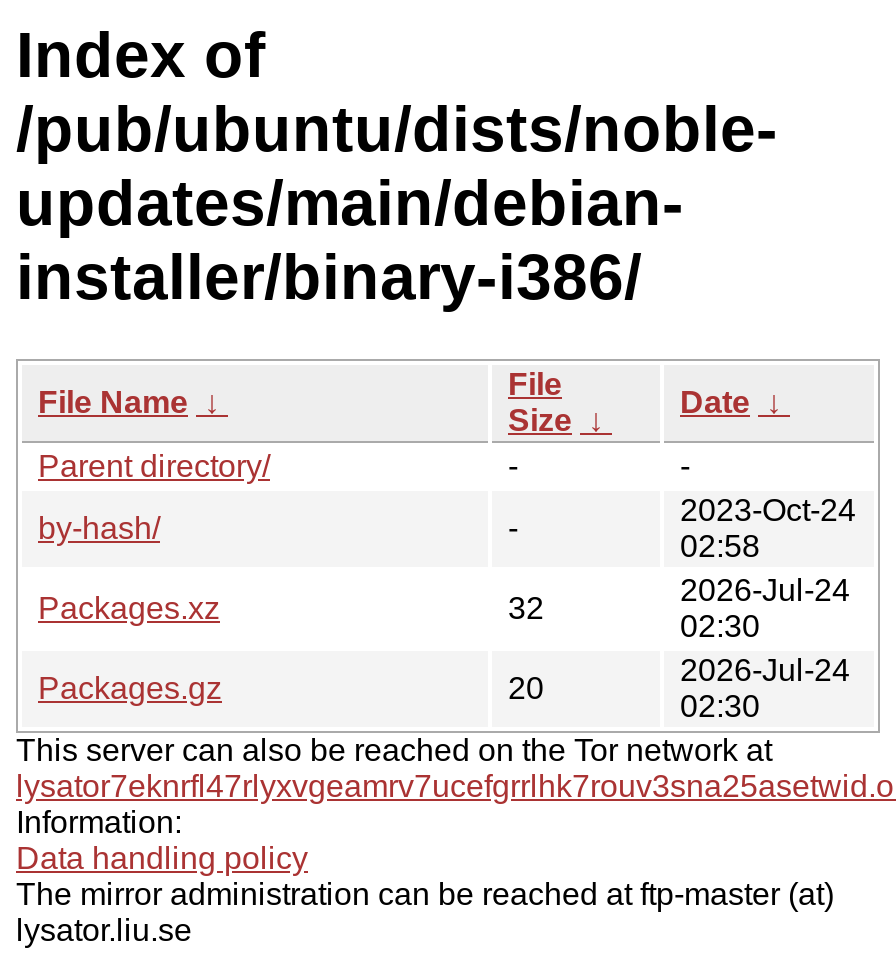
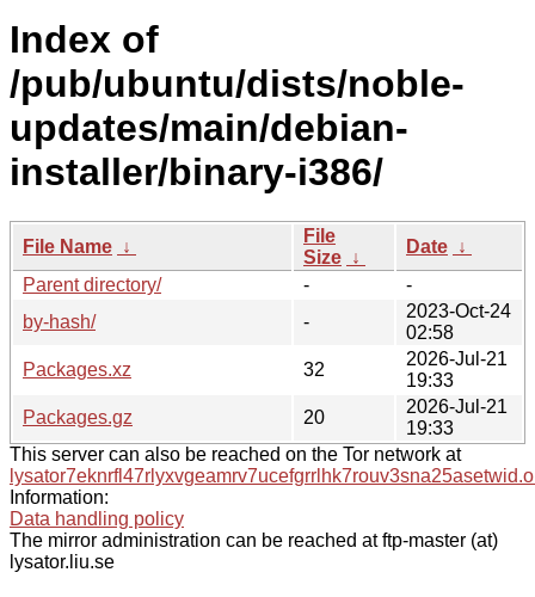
[680,573,850,643] 2026-Jul-24 | 02:30 -> [406,349,508,390] 2026-Jul-21 | 19:33
[680,653,850,723] 2026-Jul-24 | 02:30 -> [406,396,508,438] 2026-Jul-21 | 19:33

